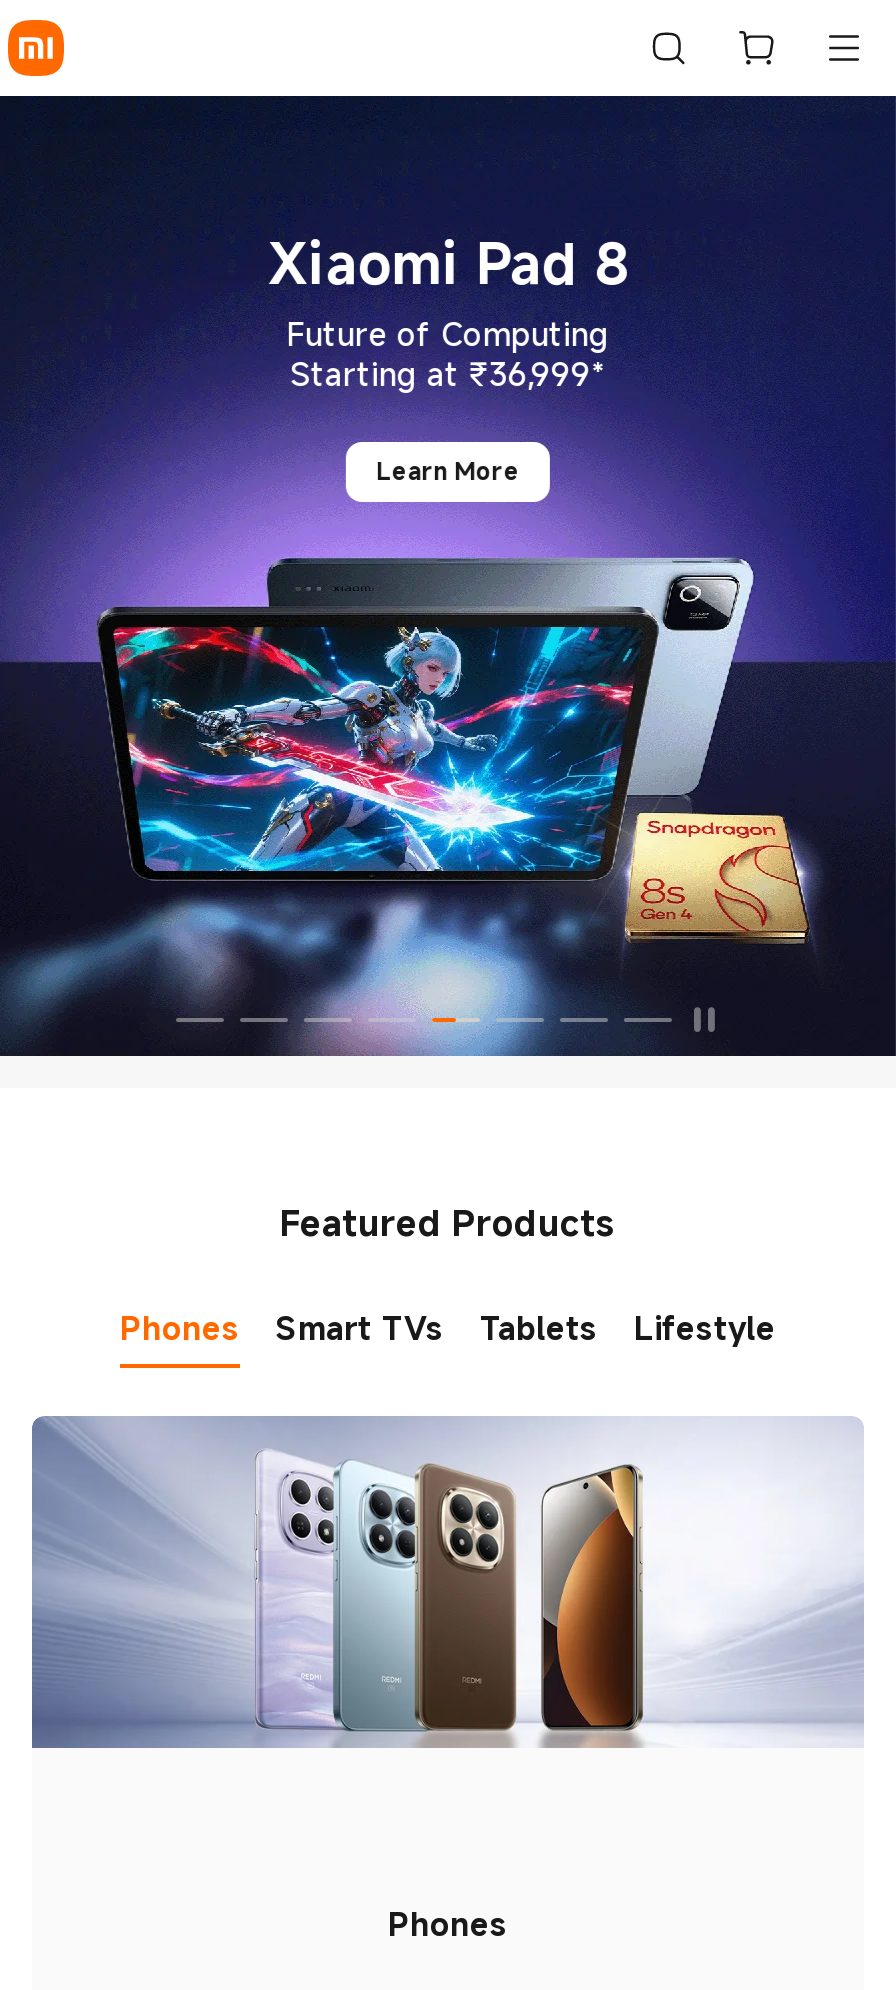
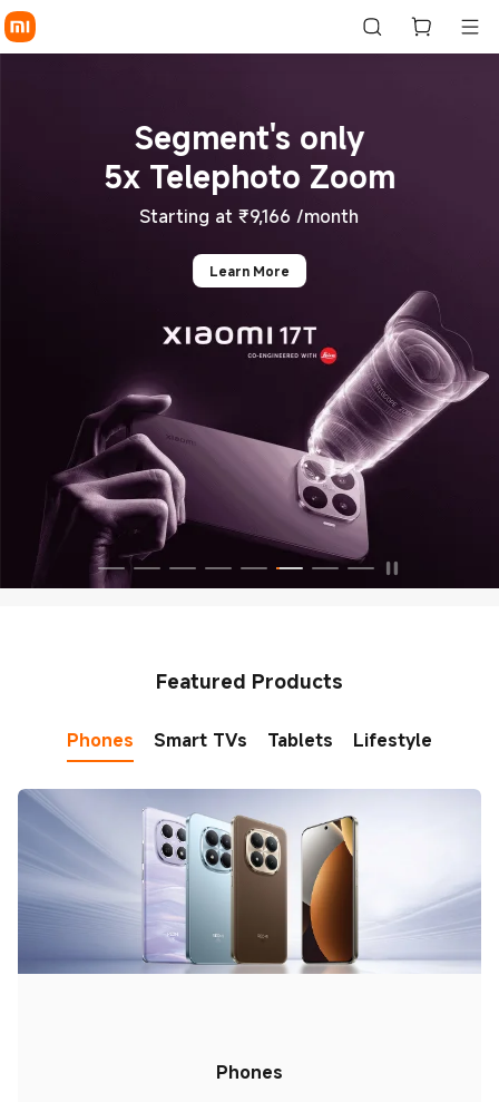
[6,96,890,1058] [image] | Xiaomi Pad 8 | Future of Computing | Starting at ₹36,999* -> [3,53,496,589] [image] | Segment's only | 5x Telephoto Zoom

